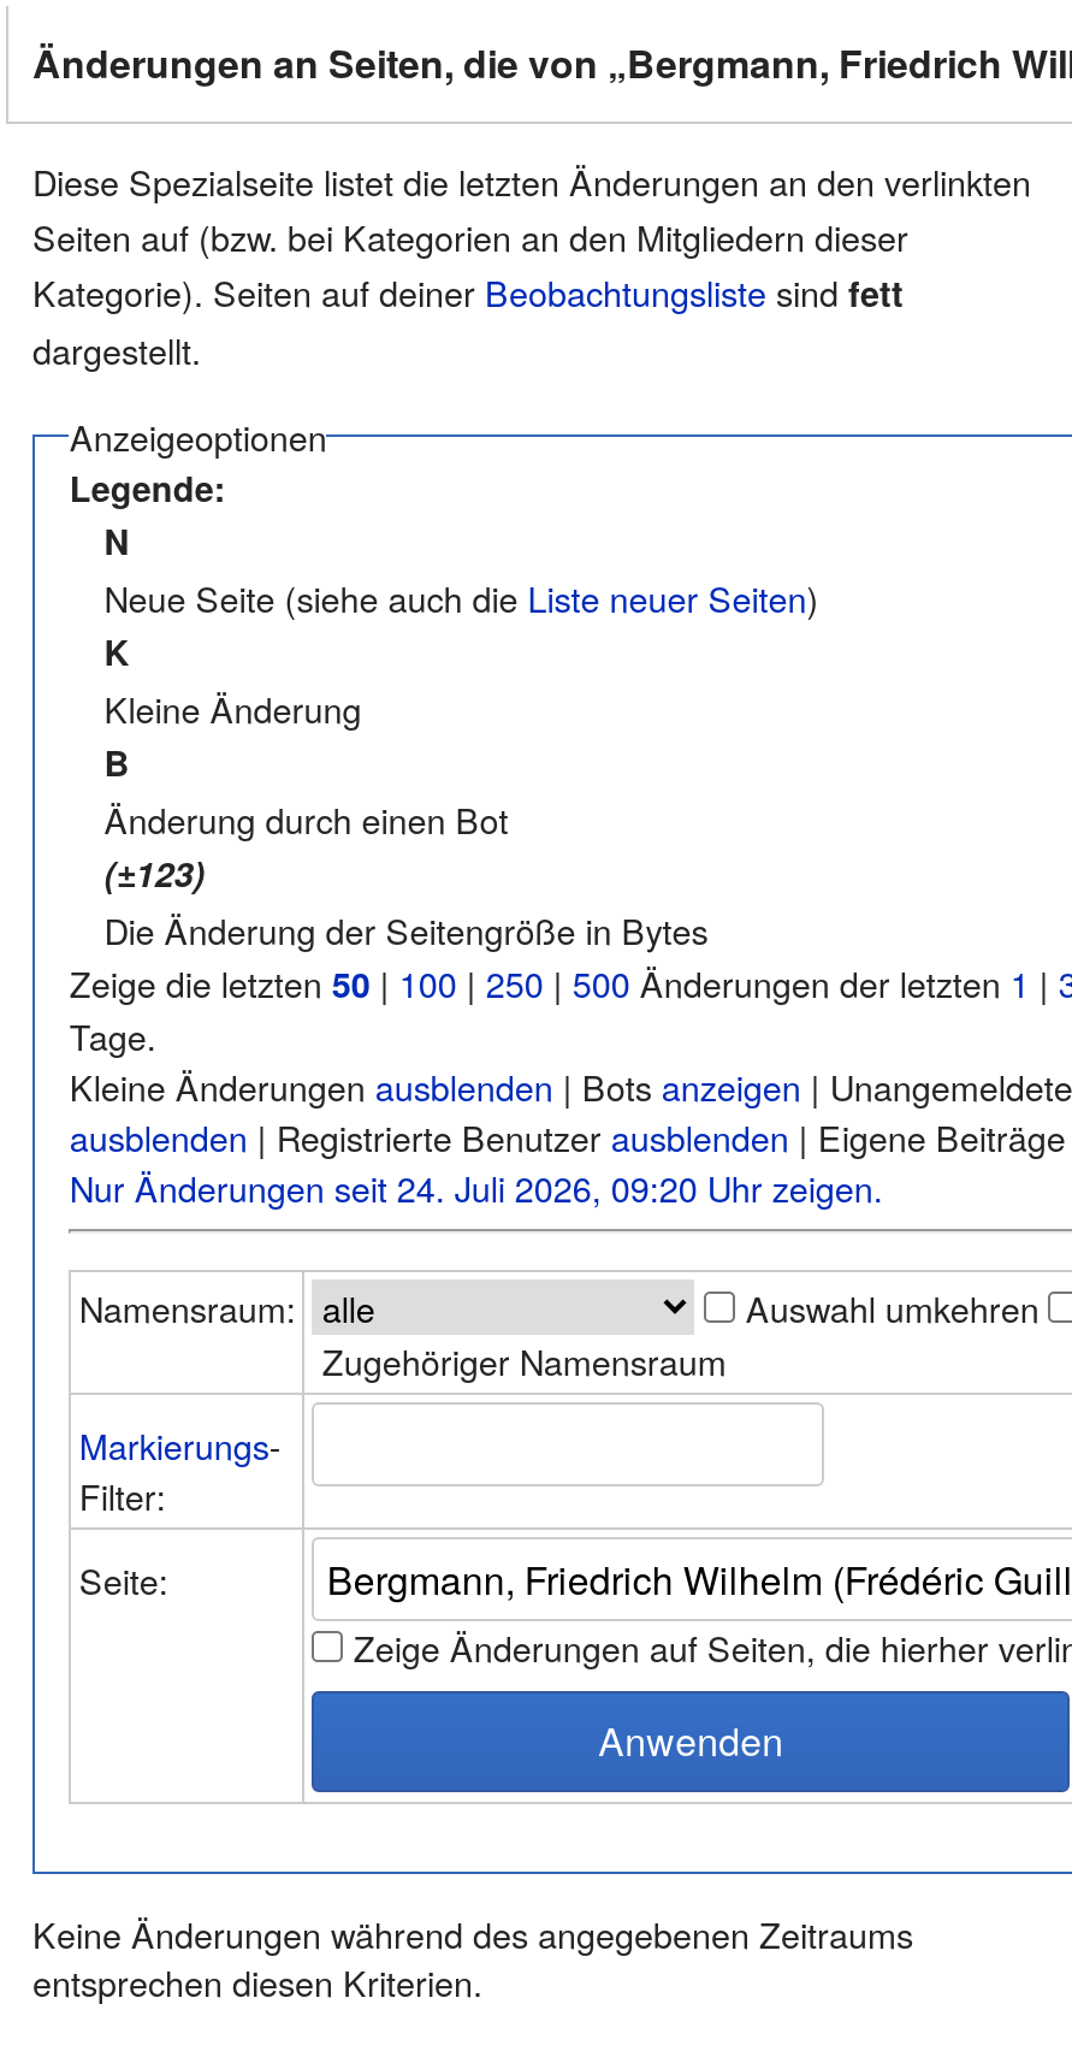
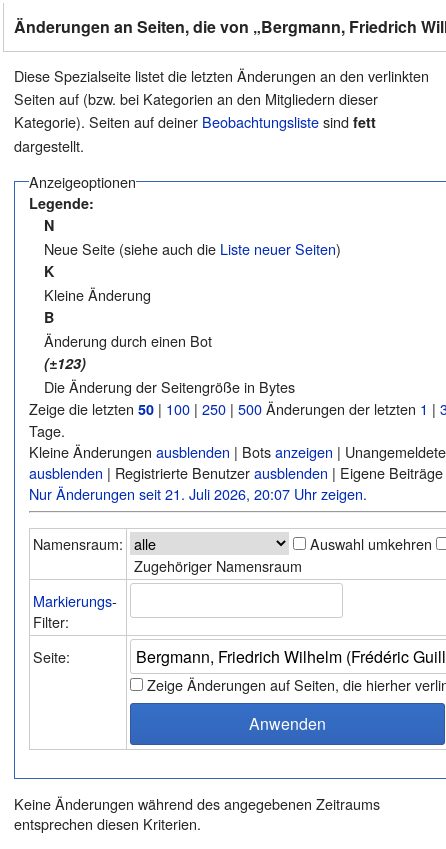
[70,1161,883,1212] Nur Änderungen seit 24. Juli 2026, 09:20 Uhr zeigen. -> [29,483,367,504] Nur Änderungen seit 21. Juli 2026, 20:07 Uhr zeigen.

